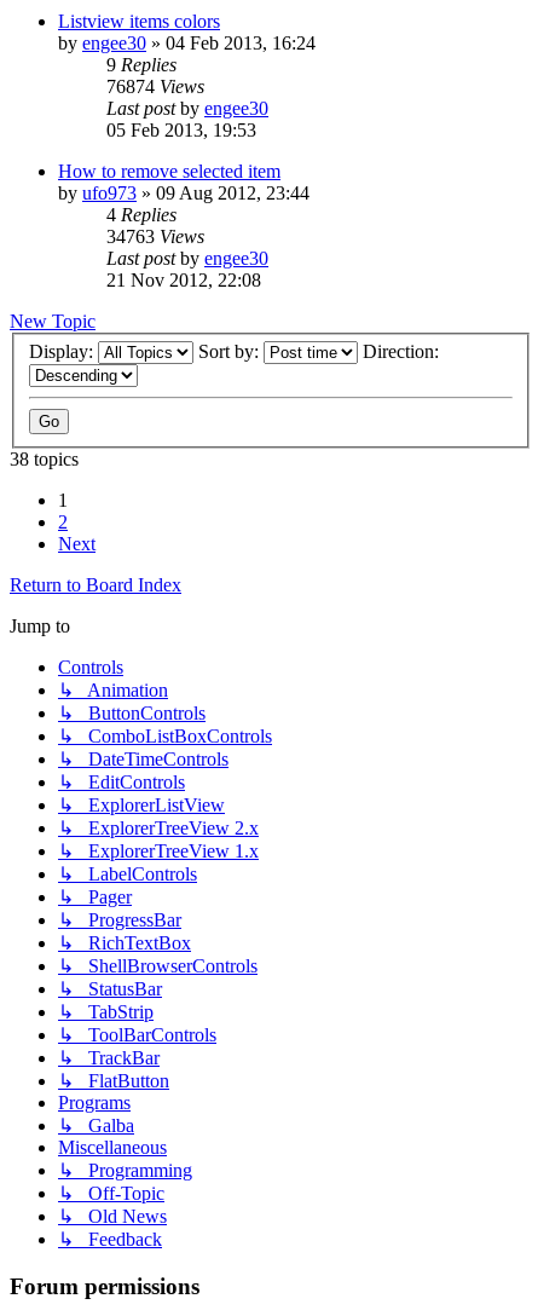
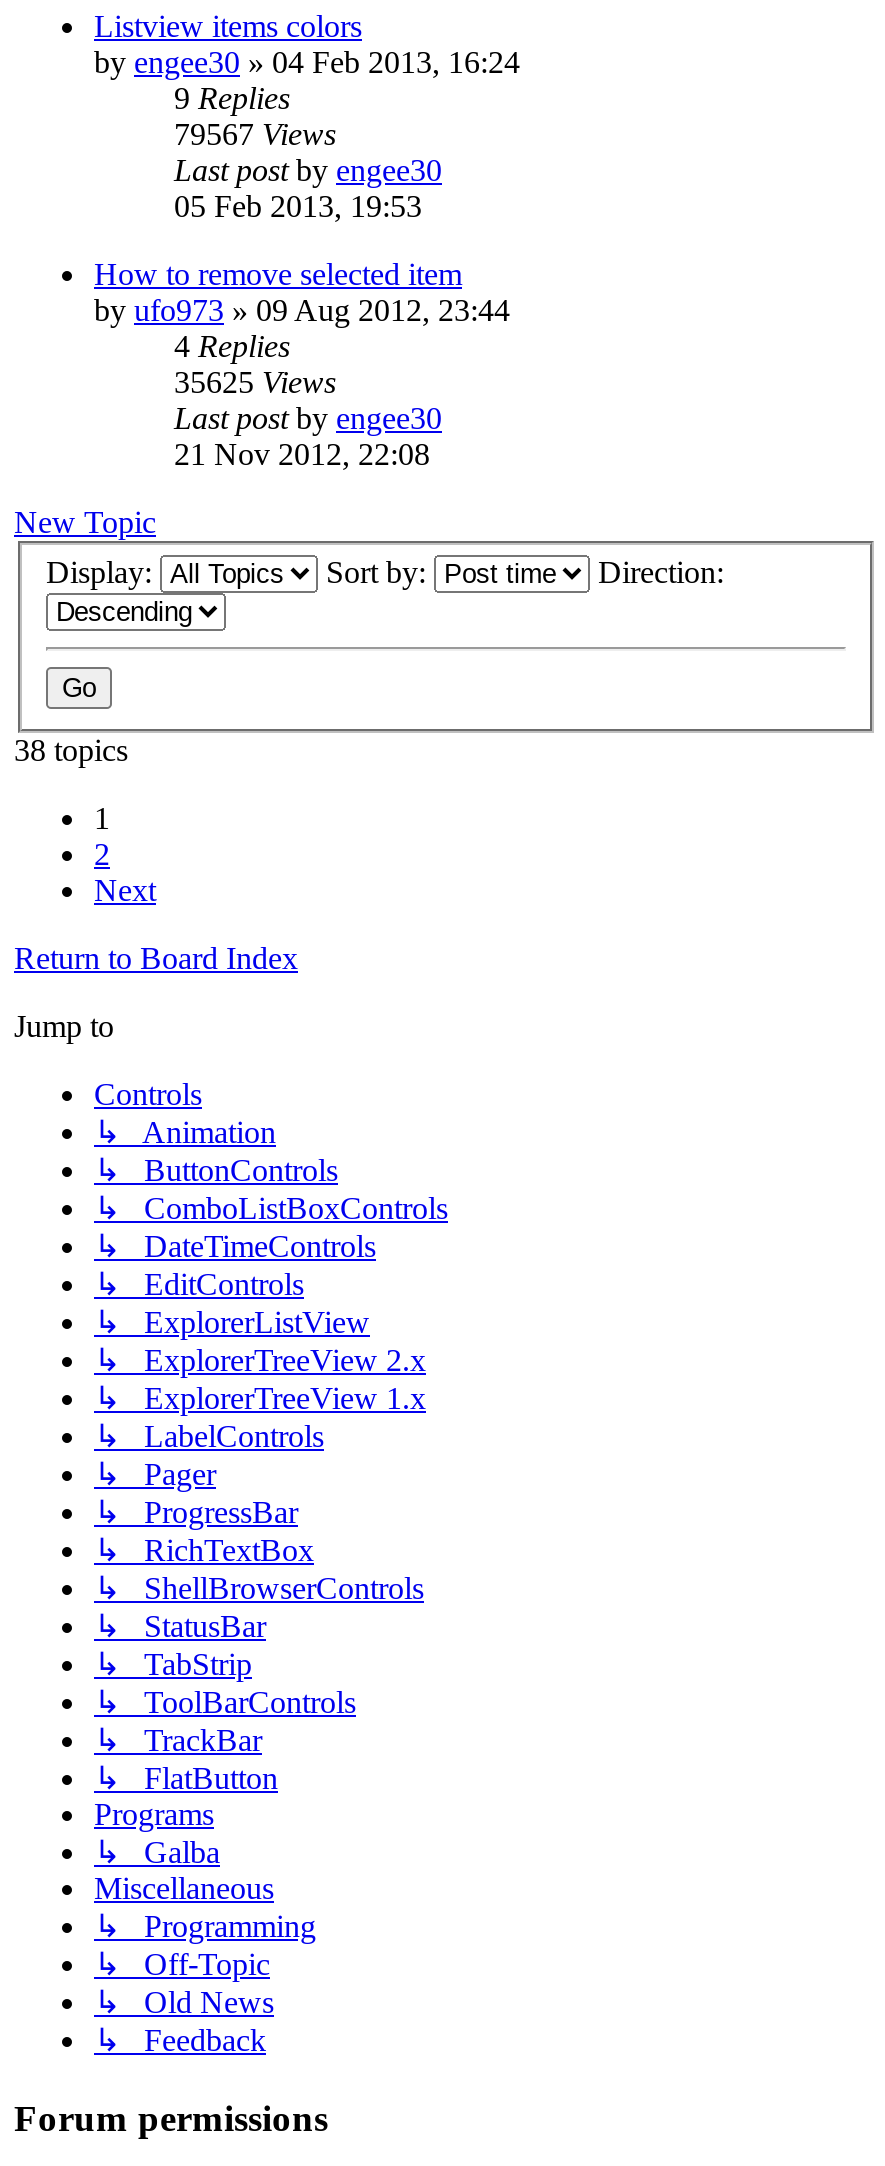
[106,76,204,97] 76874 Views -> [174,117,336,151] 79567 Views
[106,226,204,247] 34763 Views -> [174,365,336,399] 35625 Views

